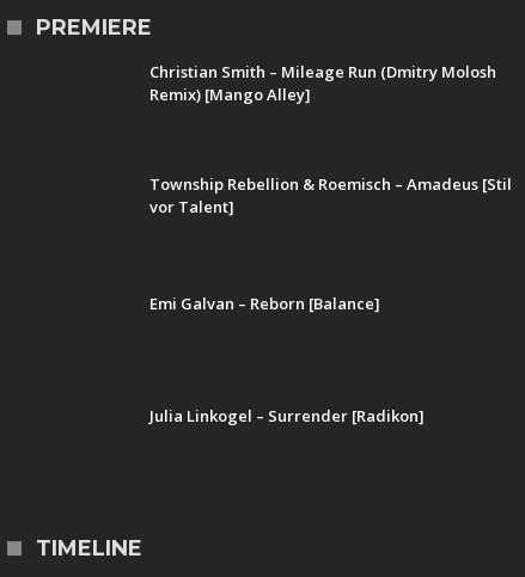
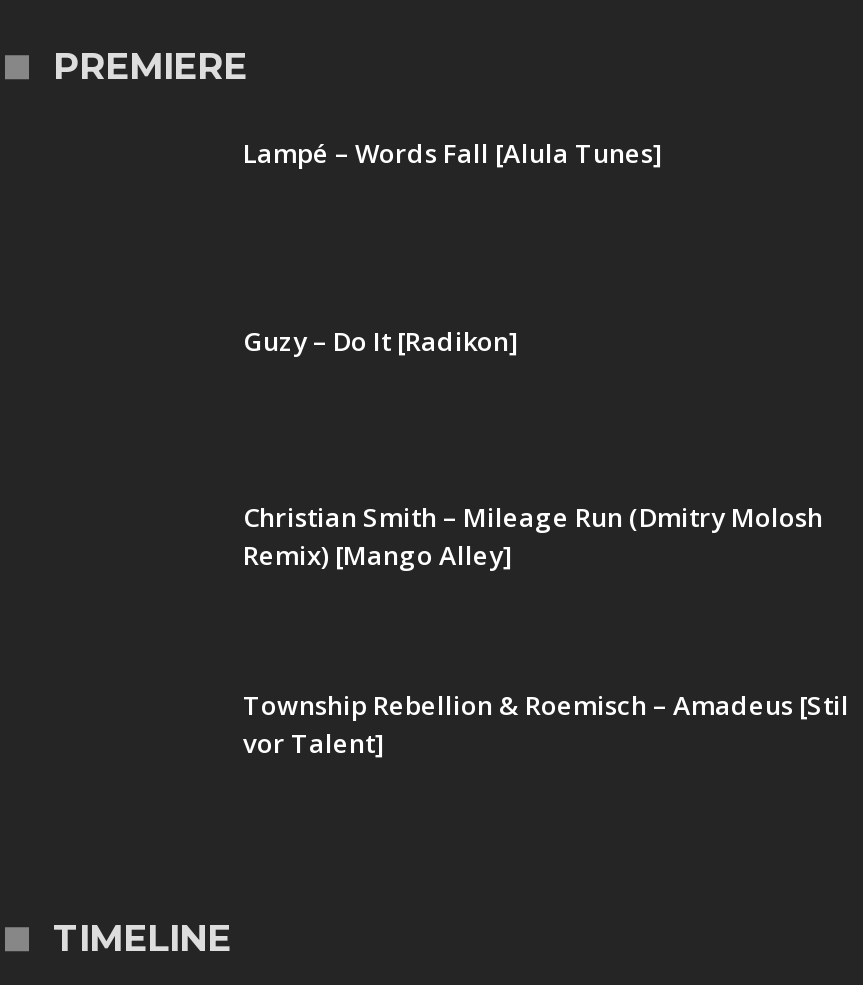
none -> [243,134,663,170] Lampé – Words Fall [Alula Tunes]
none -> [243,322,519,358] Guzy – Do It [Radikon]
moved [149,61,512,217] -> [243,498,849,760]: Christian Smith – Mileage Run (Dmitry Molosh | Remix) [Mango Alley] | Township Rebellion & Roemisch – Amadeus [Stil | vor Talent]
[149,292,380,314] Emi Galvan – Reborn [Balance] -> none
[149,405,425,426] Julia Linkogel – Surrender [Radikon] -> none

